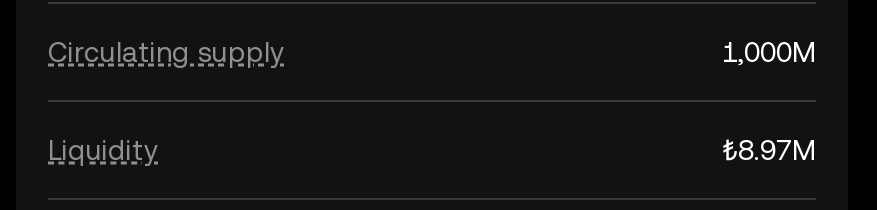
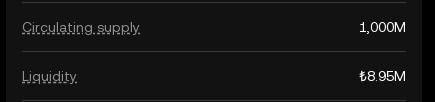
[722,134,816,166] ₺8.97M -> [359,68,406,84] ₺8.95M

